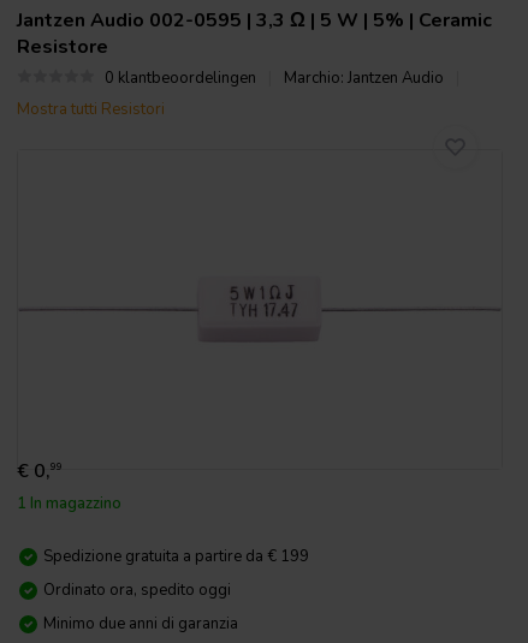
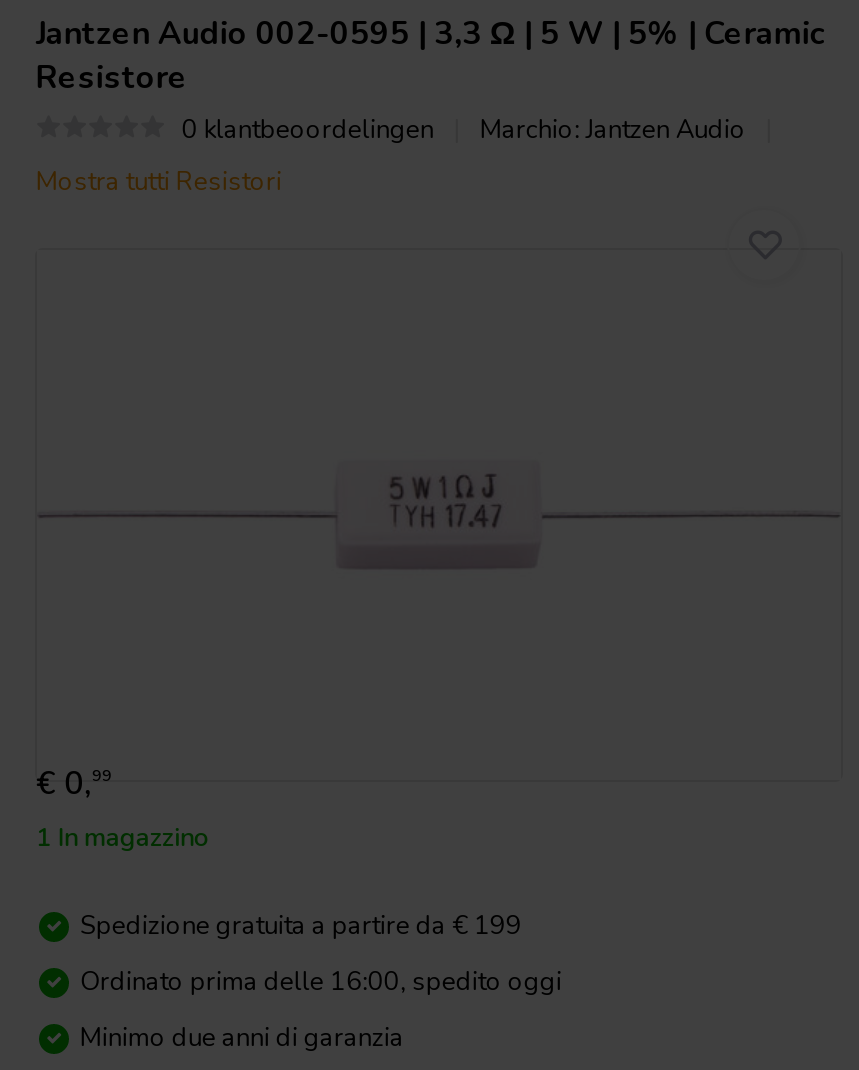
[44,579,231,601] Ordinato ora, spedito oggi -> [80,964,562,1000] Ordinato prima delle 16:00, spedito oggi

